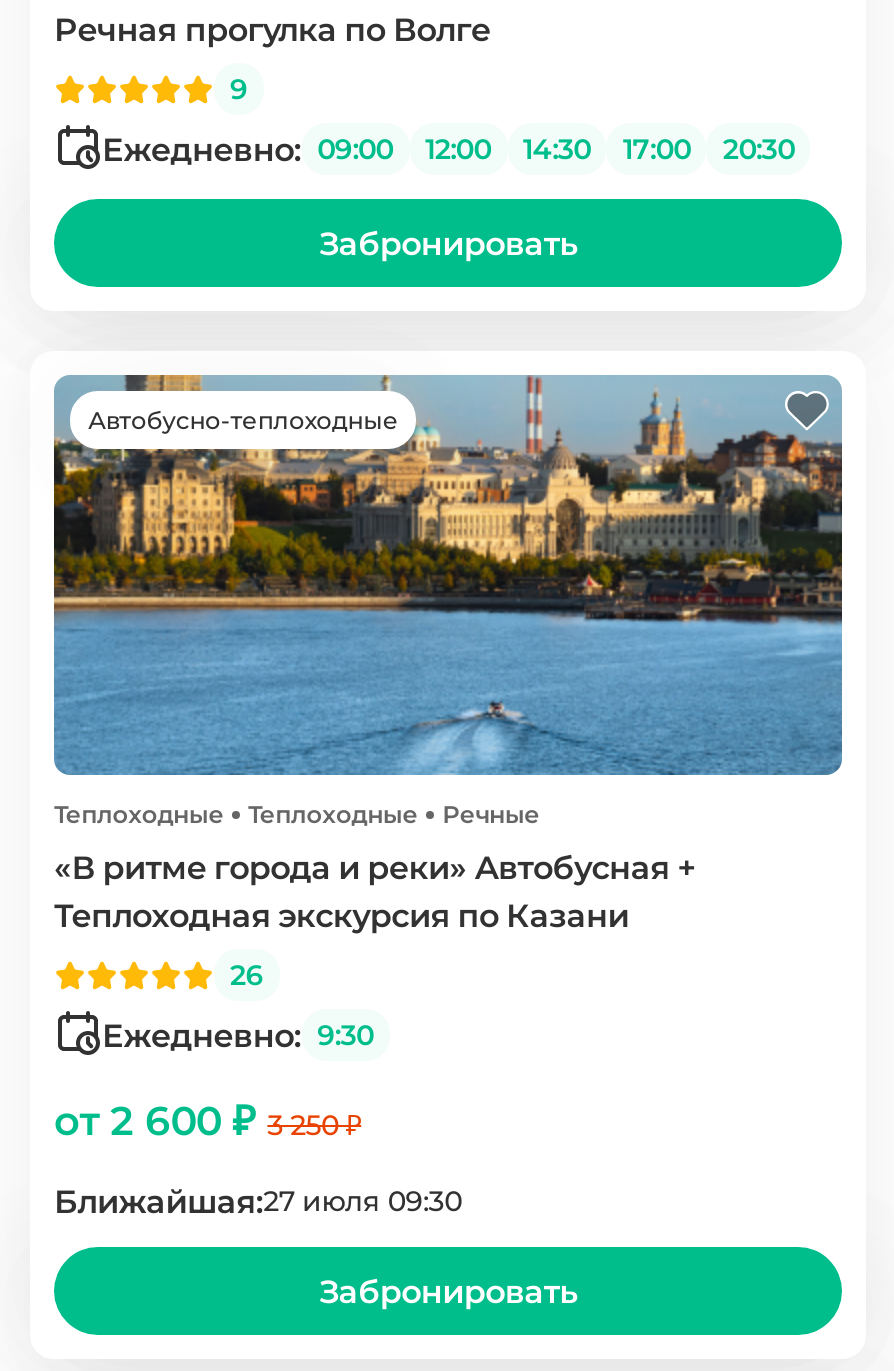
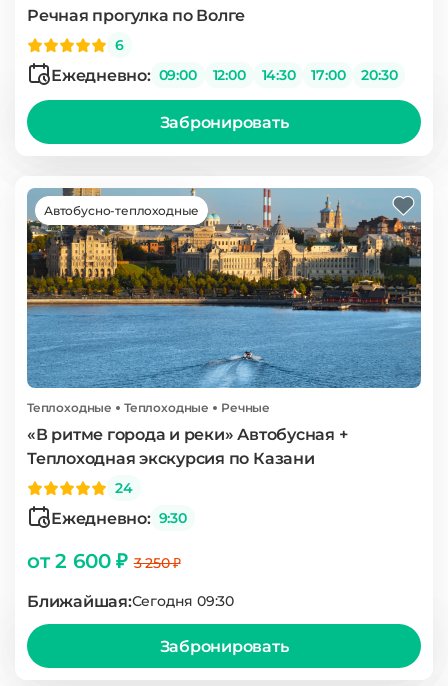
[230,71,248,107] 9 -> [115,36,124,54] 6
[230,957,263,993] 26 -> [115,479,133,497] 24
[54,1182,462,1220] Ближайшая:27 июля 09:30 -> [27,591,234,610] Ближайшая:Сегодня 09:30

